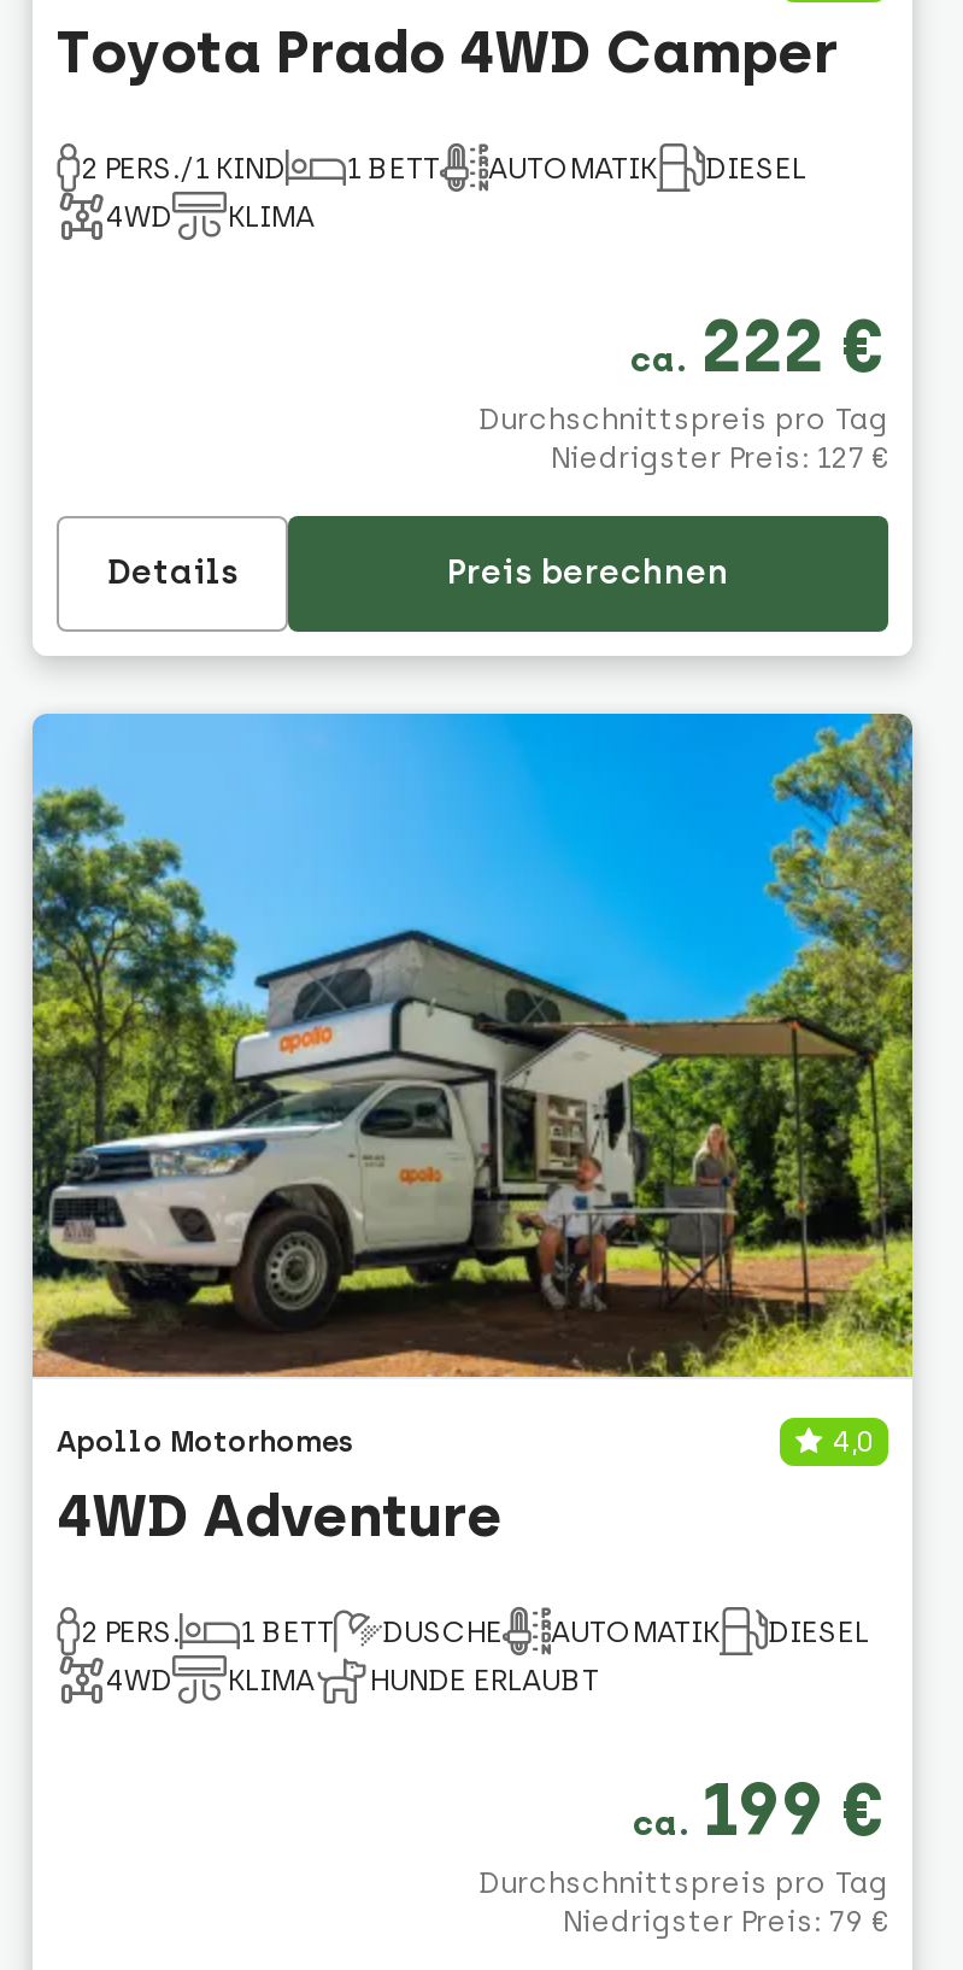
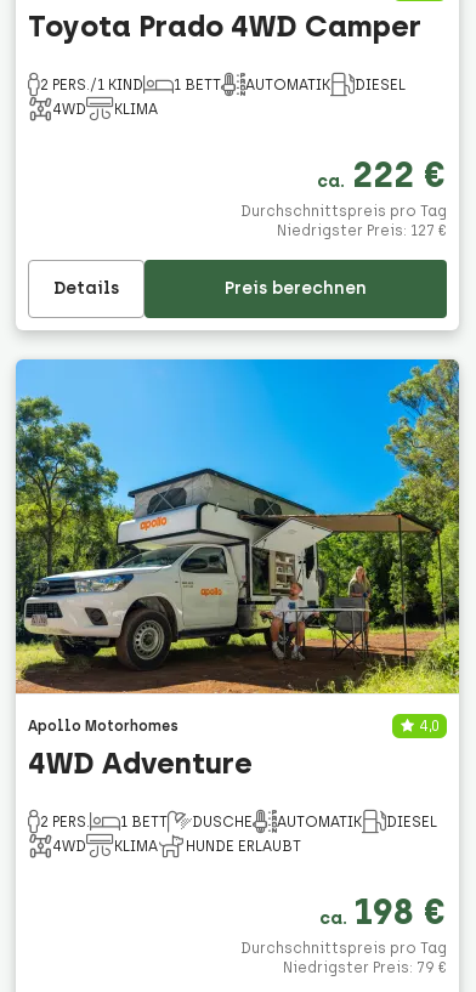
[633,1765,888,1854] ca. 199 € -> [319,889,447,934] ca. 198 €

